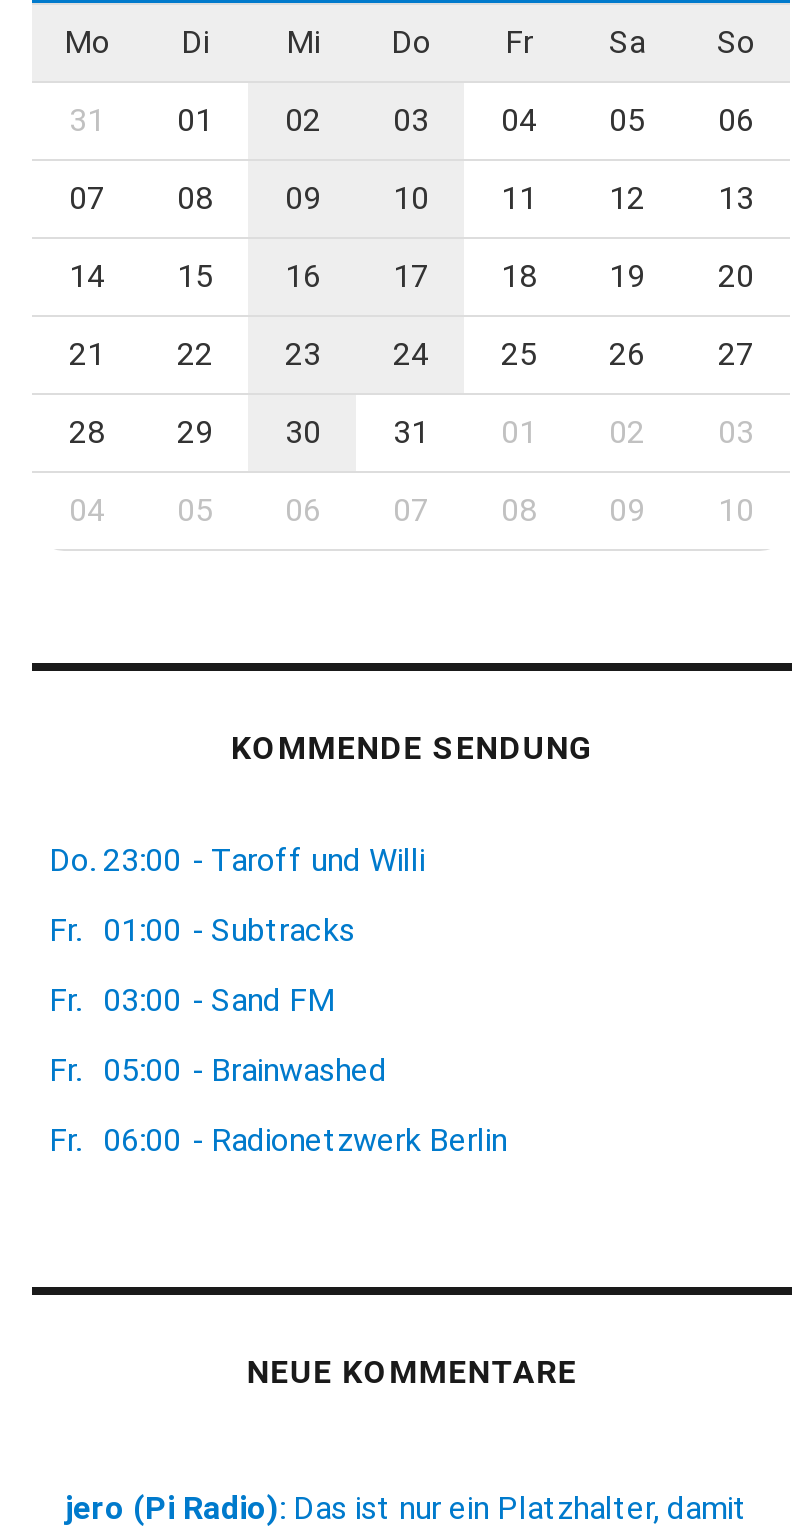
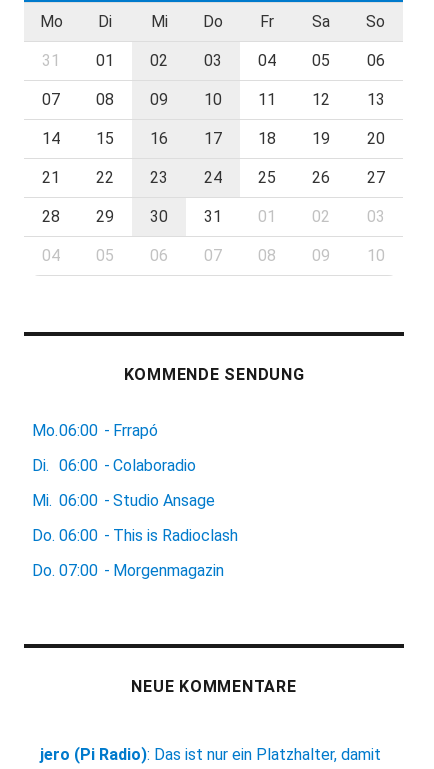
[49,841,425,879] Do. 23:00 - Taroff und Willi -> [32,421,158,440] Mo.06:00 - Frrapó
[49,911,355,949] Fr. 01:00 - Subtracks -> [32,456,196,475] Di. 06:00 - Colaboradio
[49,981,335,1019] Fr. 03:00 - Sand FM -> [32,491,215,510] Mi. 06:00 - Studio Ansage
[49,1051,387,1089] Fr. 05:00 - Brainwashed -> [32,526,238,545] Do. 06:00 - This is Radioclash
[49,1121,507,1159] Fr. 06:00 - Radionetzwerk Berlin -> [32,561,224,580] Do. 07:00 - Morgenmagazin

